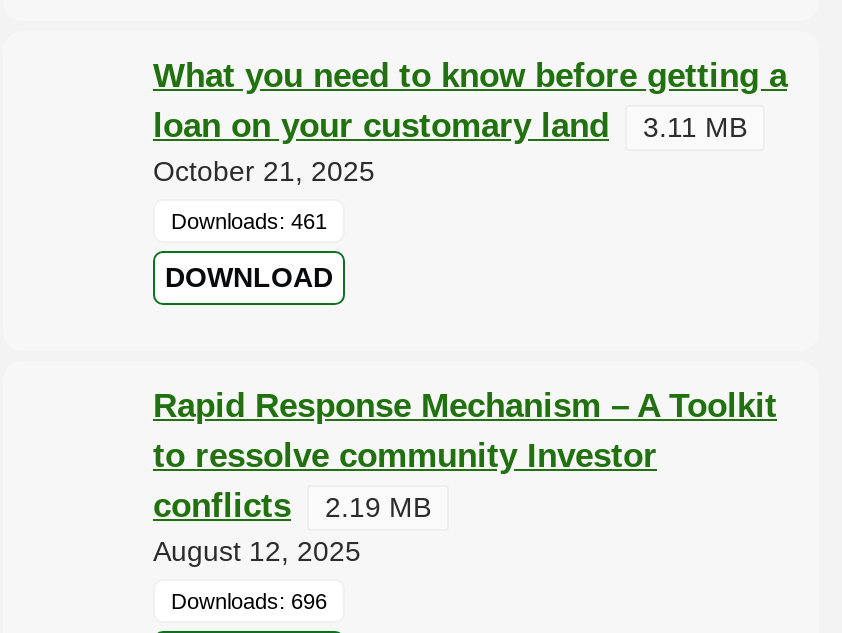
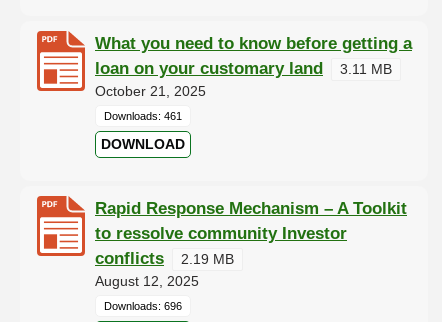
none -> [36,30,86,92] [image]
none -> [36,195,86,257] [image]

